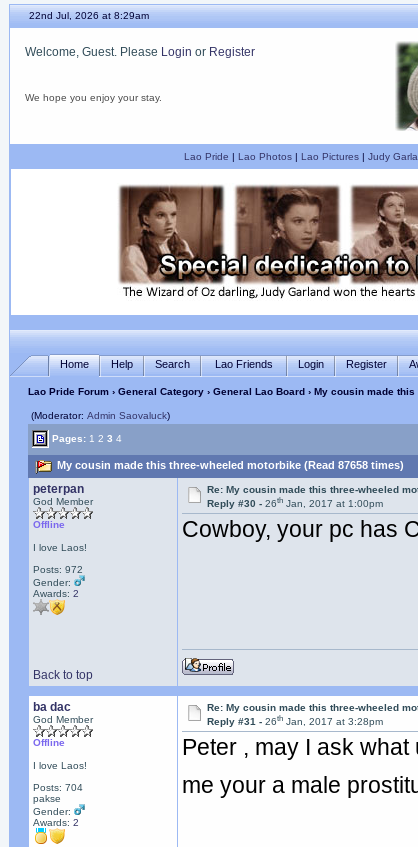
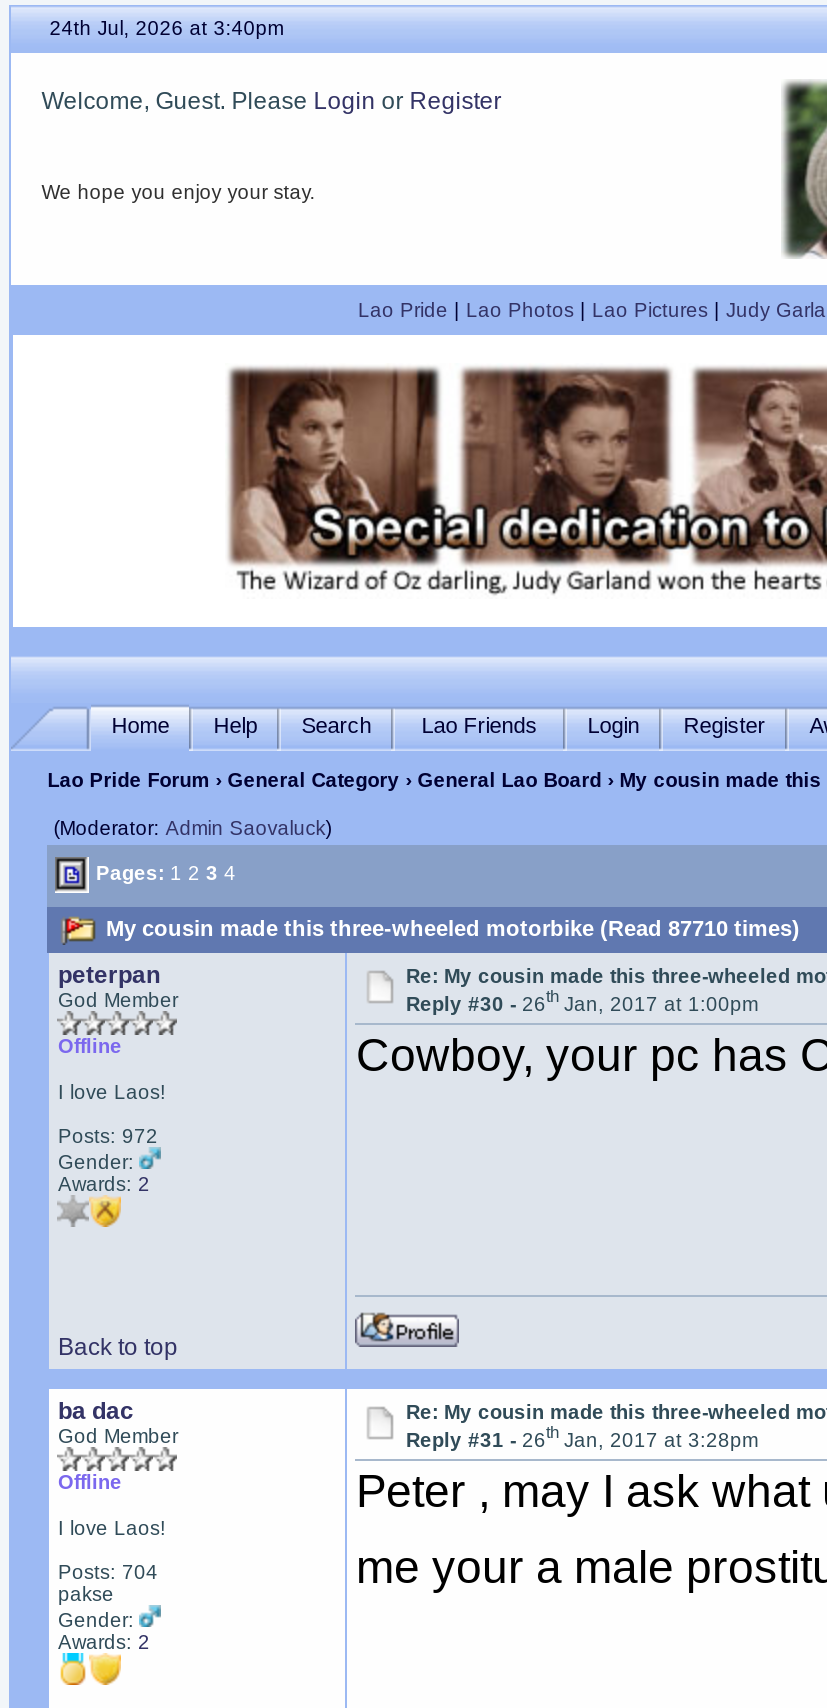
[29,10,149,21] 22nd Jul, 2026 at 8:29am -> [49,17,283,39] 24th Jul, 2026 at 3:40pm
[54,459,404,471] My cousin made this three-wheeled motorbike (Read 87658 times) -> [100,916,800,940] My cousin made this three-wheeled motorbike (Read 87710 times)

